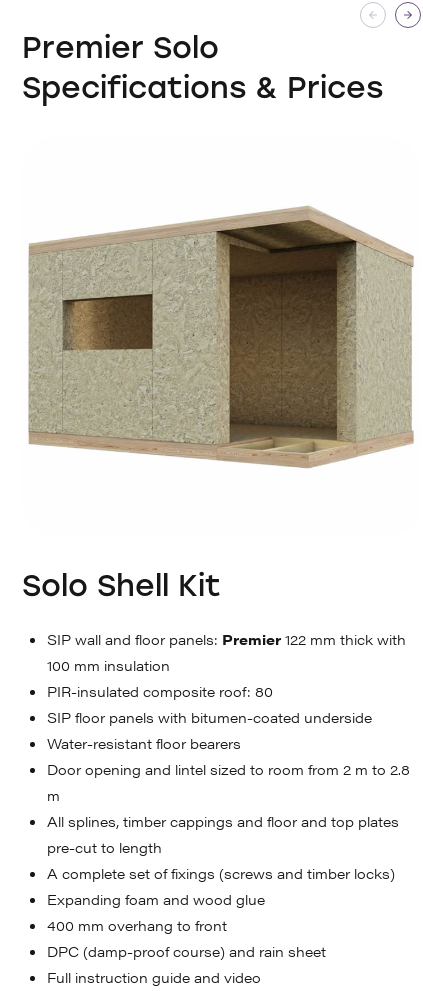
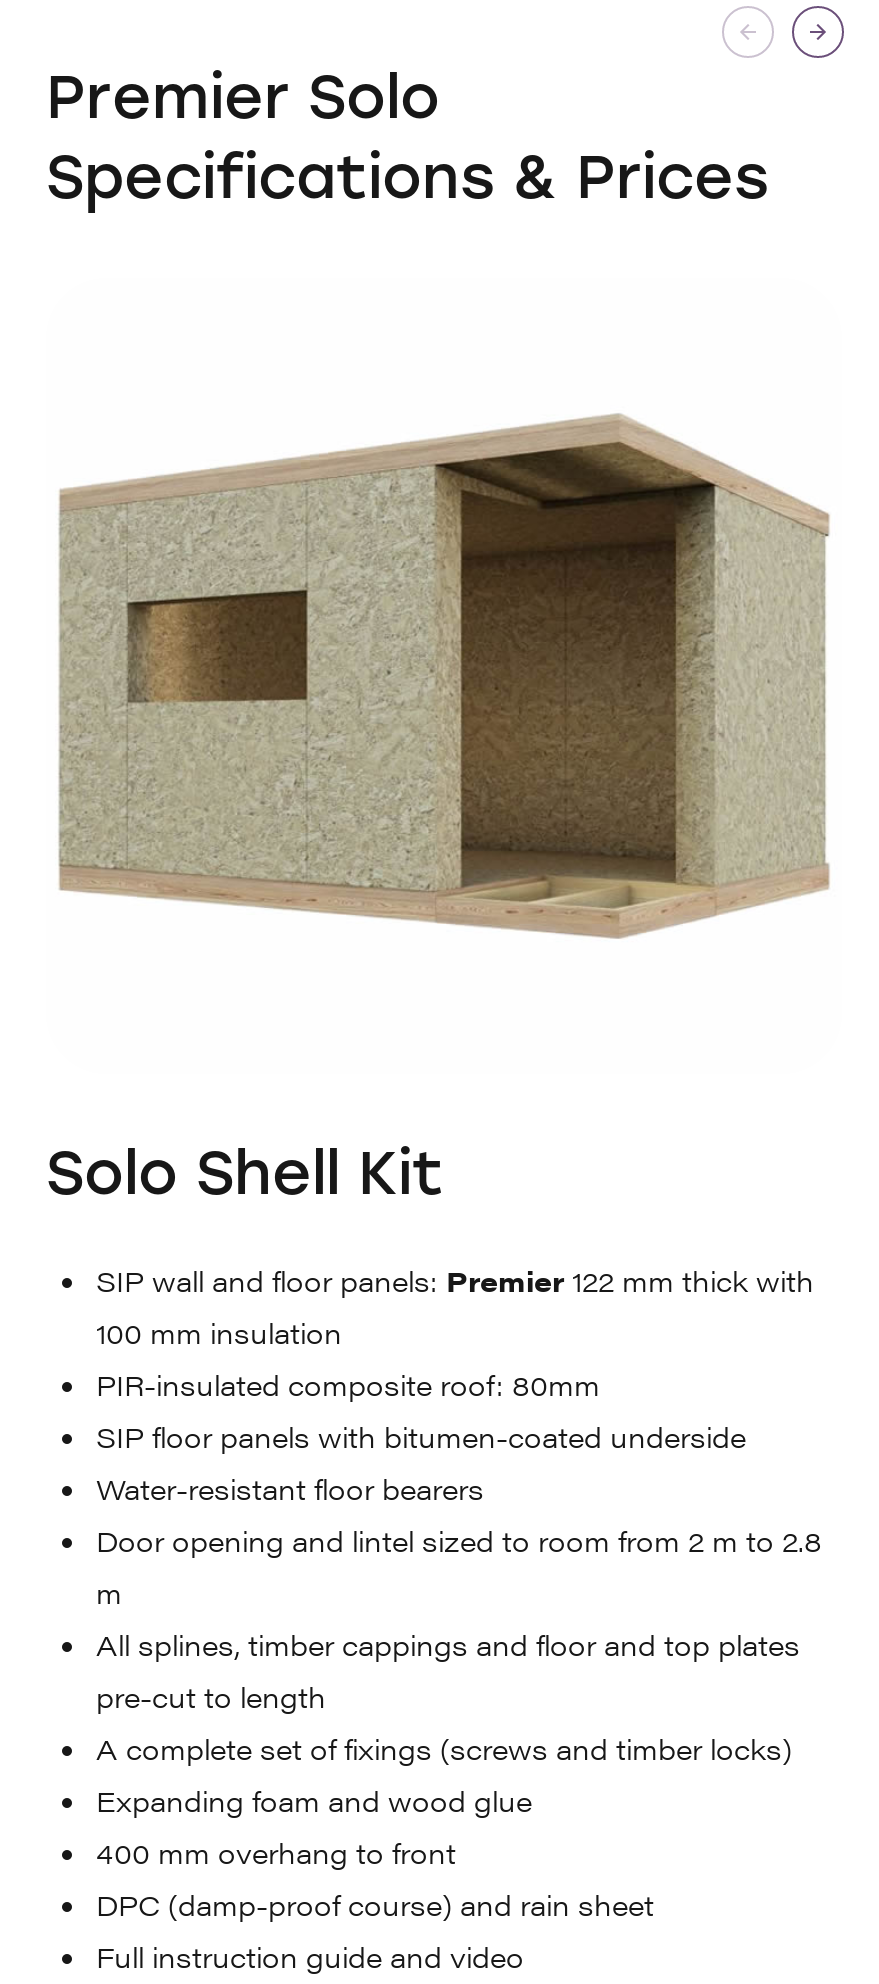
[47,681,273,701] PIR-insulated composite roof: 80 -> [96,1364,600,1404] PIR-insulated composite roof: 80mm

